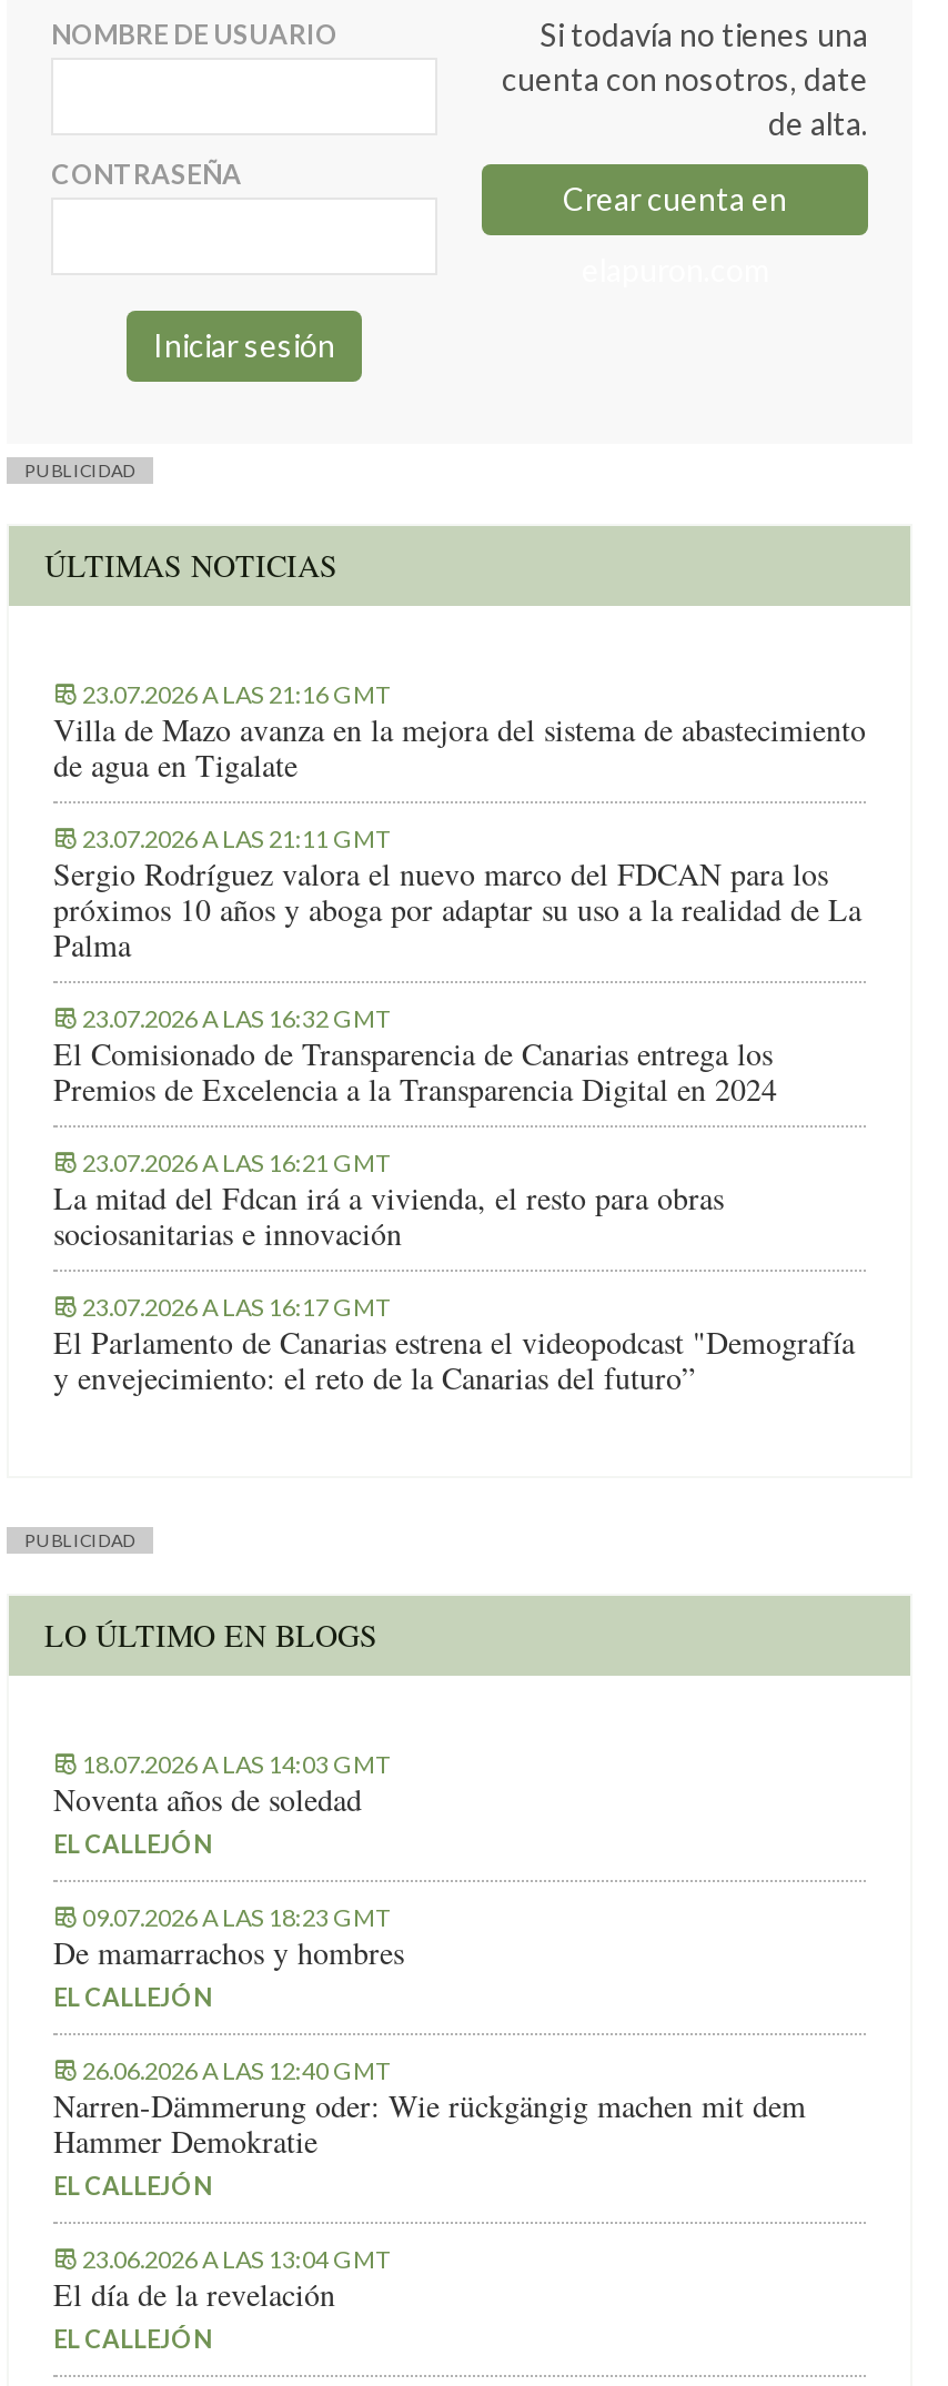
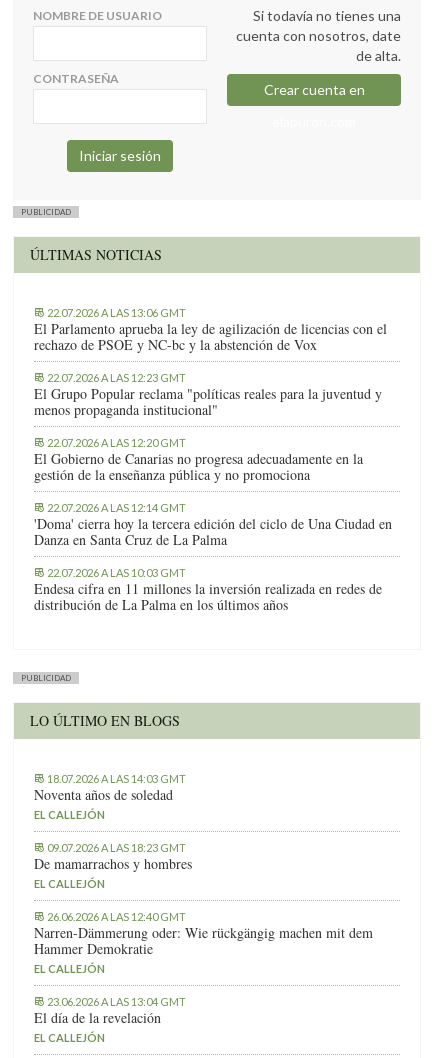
[53,679,866,785] 23.07.2026 A LAS 21:16 GMT | Villa de Mazo avanza en la mejora del sistema de abastecimiento | de agua en Tigalate -> [34,306,387,354] 22.07.2026 A LAS 13:06 GMT | El Parlamento aprueba la ley de agilización de licencias con el | rechazo de PSOE y NC-bc y la abstención de Vox
[53,823,861,965] 23.07.2026 A LAS 21:11 GMT | Sergio Rodríguez valora el nuevo marco del FDCAN para los | próximos 10 años y aboga por adaptar su uso a la realidad de La | Palma -> [34,371,382,419] 22.07.2026 A LAS 12:23 GMT | El Grupo Popular reclama "políticas reales para la juventud y | menos propaganda institucional"
[53,1003,777,1109] 23.07.2026 A LAS 16:32 GMT | El Comisionado de Transparencia de Canarias entrega los | Premios de Excelencia a la Transparencia Digital en 2024 -> [34,436,363,484] 22.07.2026 A LAS 12:20 GMT | El Gobierno de Canarias no progresa adecuadamente en la | gestión de la enseñanza pública y no promociona
[53,1147,724,1253] 23.07.2026 A LAS 16:21 GMT | La mitad del Fdcan irá a vivienda, el resto para obras | sociosanitarias e innovación -> [34,501,392,549] 22.07.2026 A LAS 12:14 GMT | 'Doma' cierra hoy la tercera edición del ciclo de Una Ciudad en | Danza en Santa Cruz de La Palma
[53,1291,855,1398] 23.07.2026 A LAS 16:17 GMT | El Parlamento de Canarias estrena el videopodcast "Demografía | y envejecimiento: el reto de la Canarias del futuro” -> [34,566,382,614] 22.07.2026 A LAS 10:03 GMT | Endesa cifra en 11 millones la inversión realizada en redes de | distribución de La Palma en los últimos años

